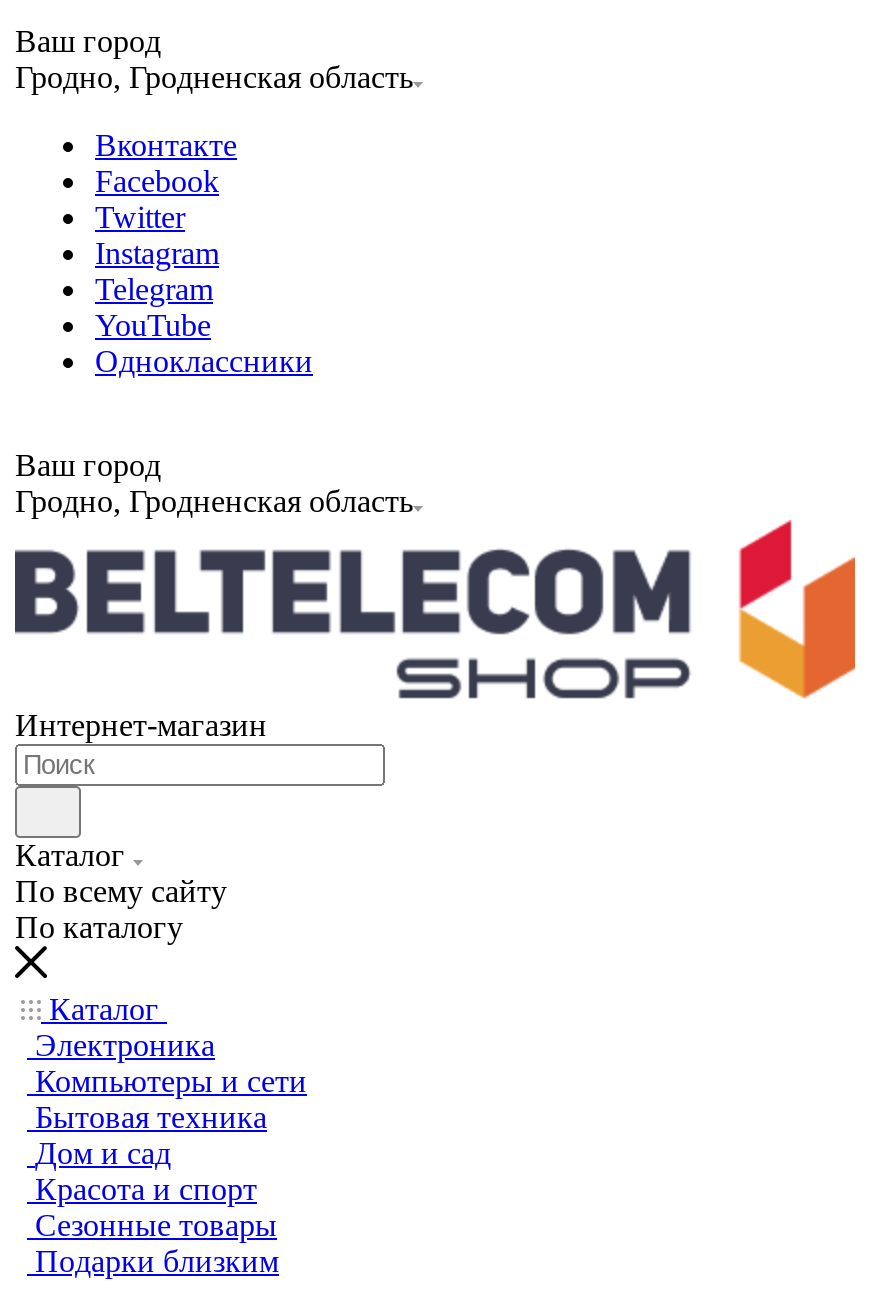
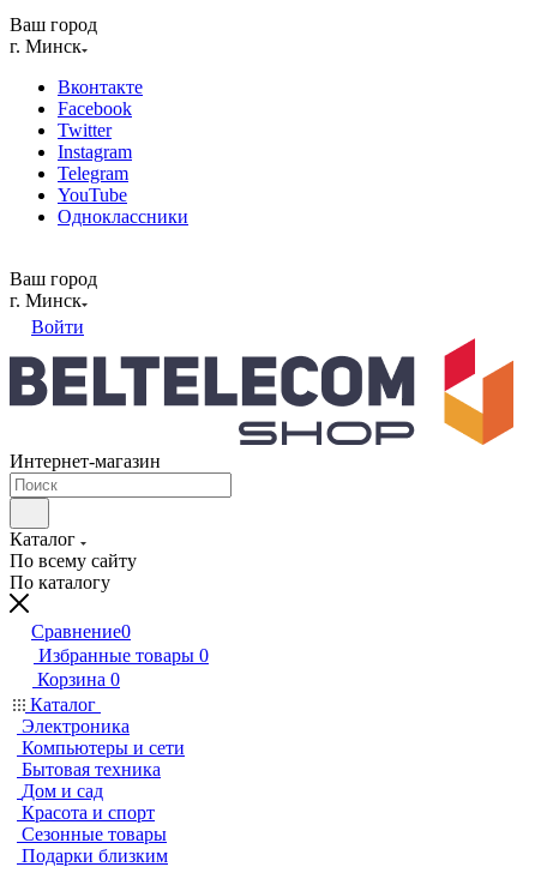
[15,60,413,94] Гродно, Гродненская область -> [10,36,82,56] г. Минск
[15,484,413,518] Гродно, Гродненская область -> [10,290,84,337] г. Минск | Войти
none -> [31,621,209,690] Сравнение0 | Избранные товары 0 | Корзина 0

